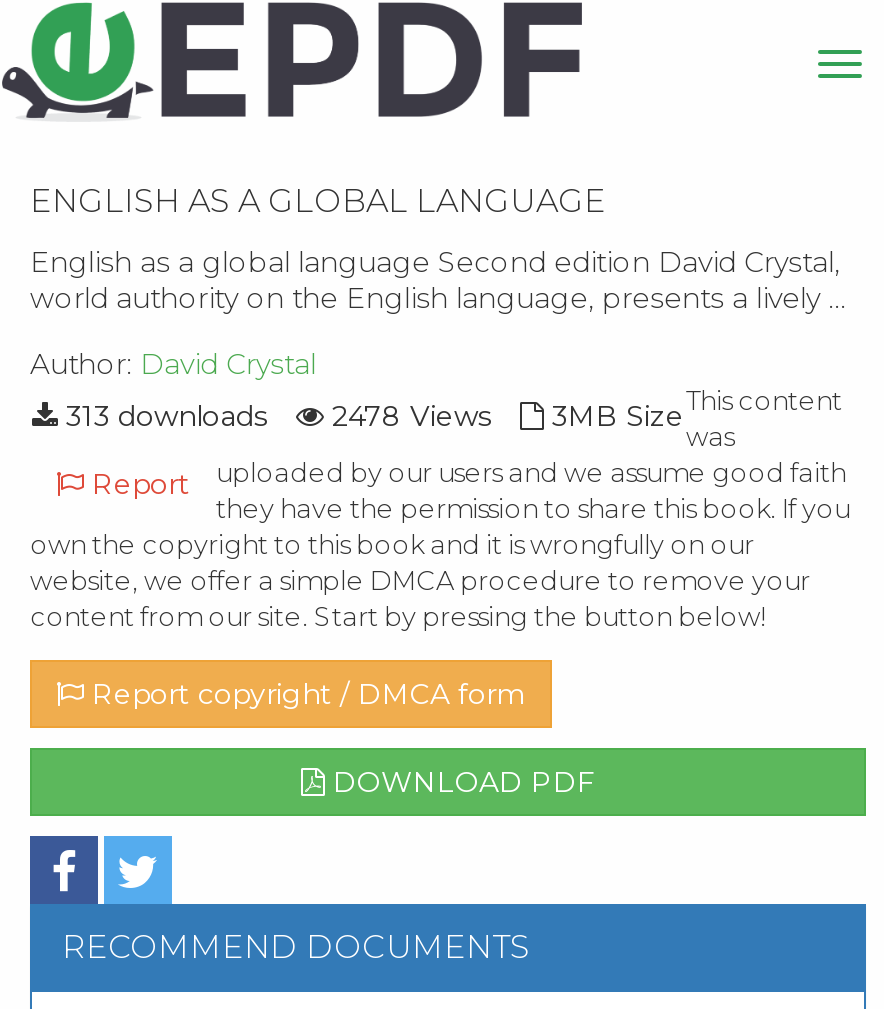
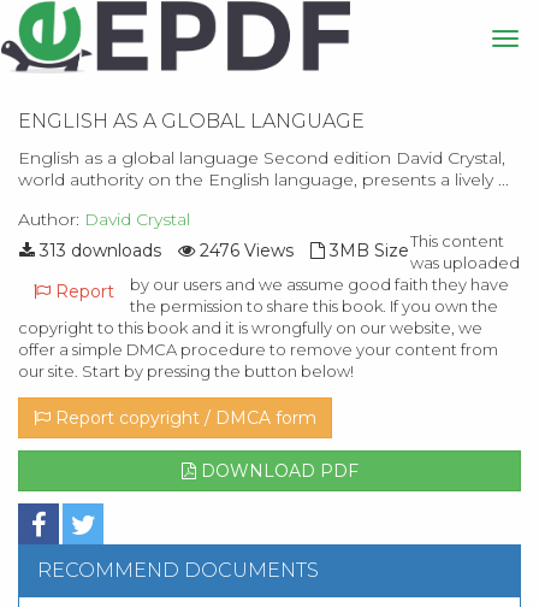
[58,385,842,435] 313 downloads 2478 Views 3MB Size This content -> [35,232,504,262] 313 downloads 2476 Views 3MB Size This content

